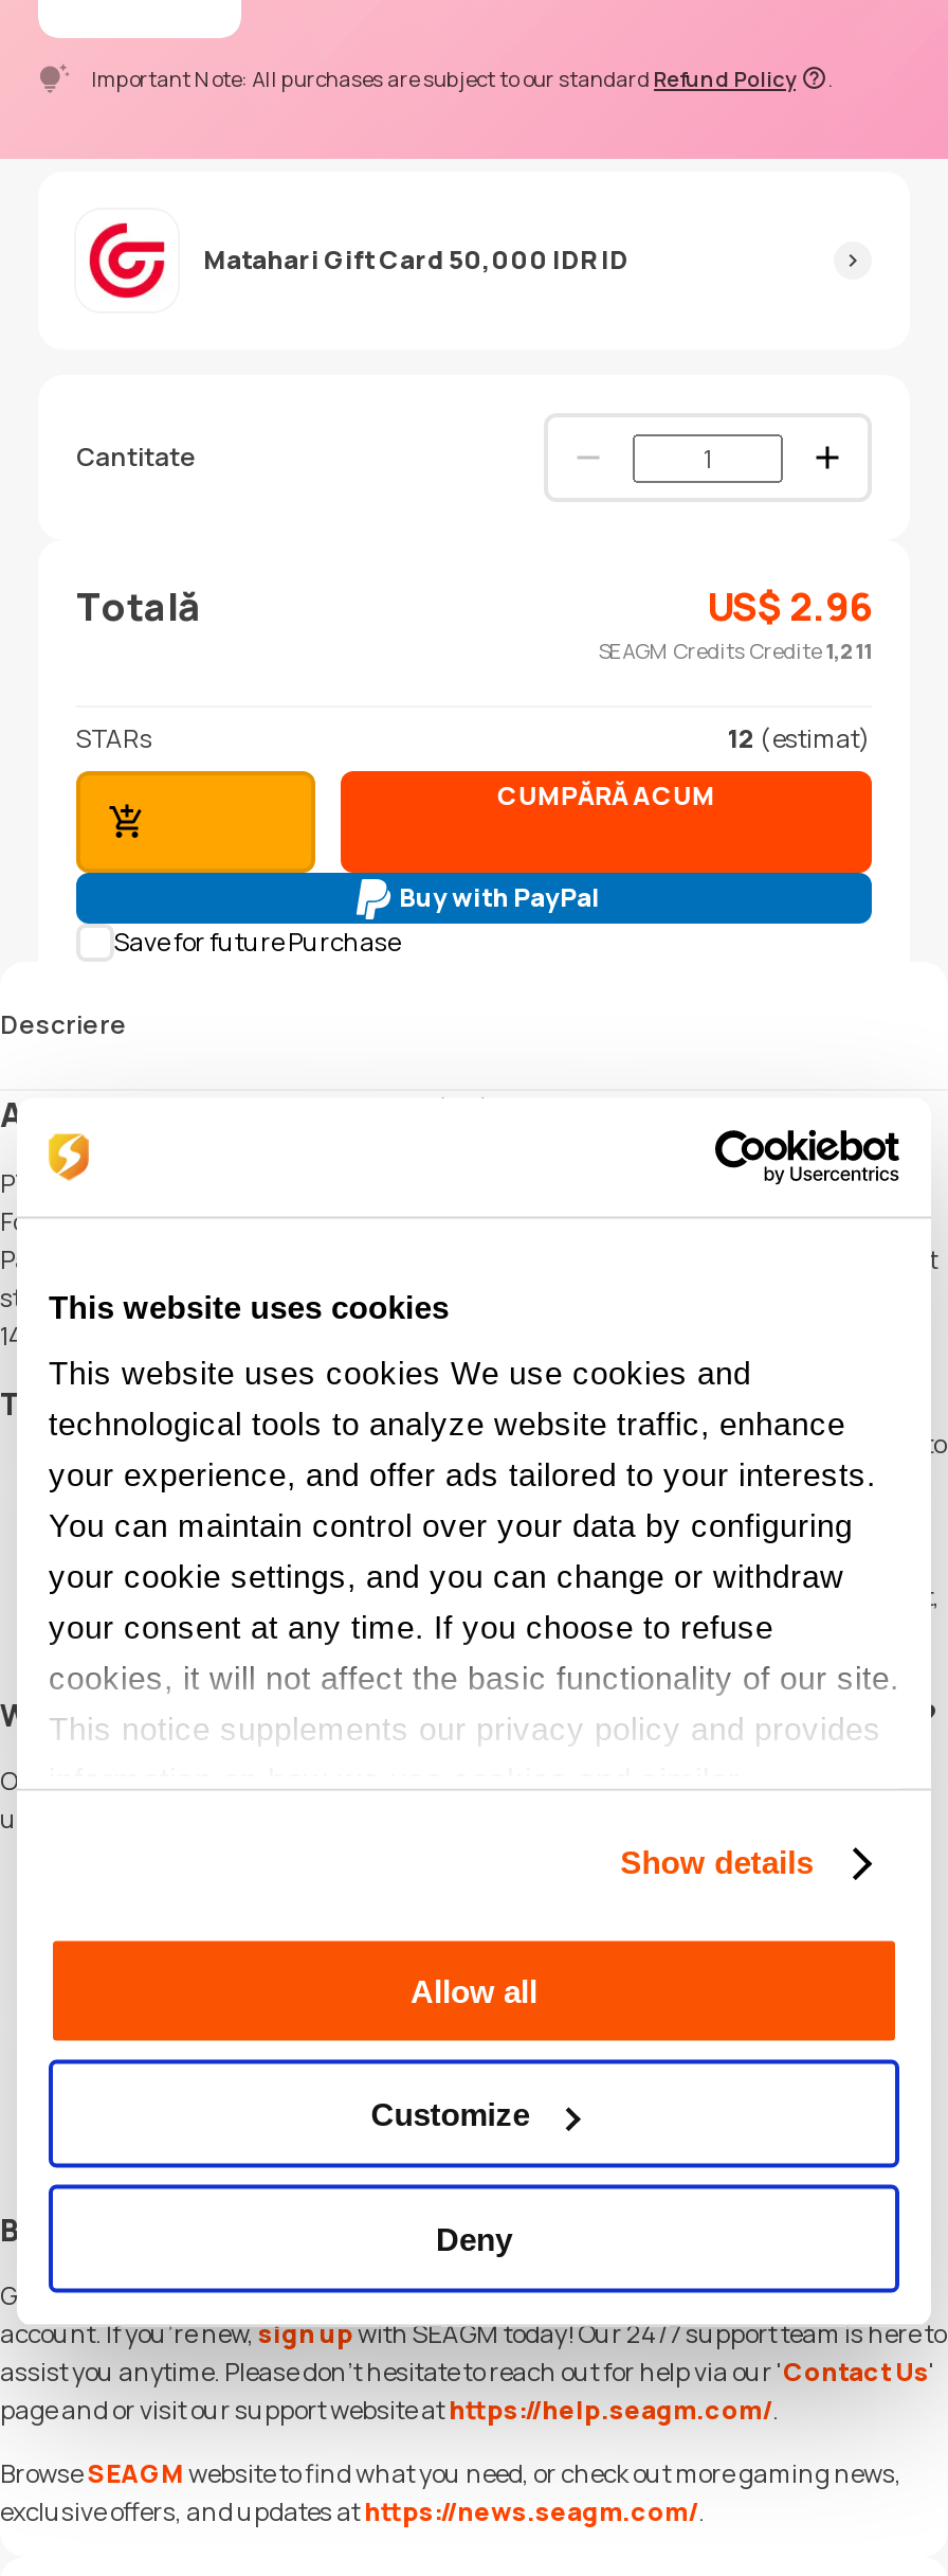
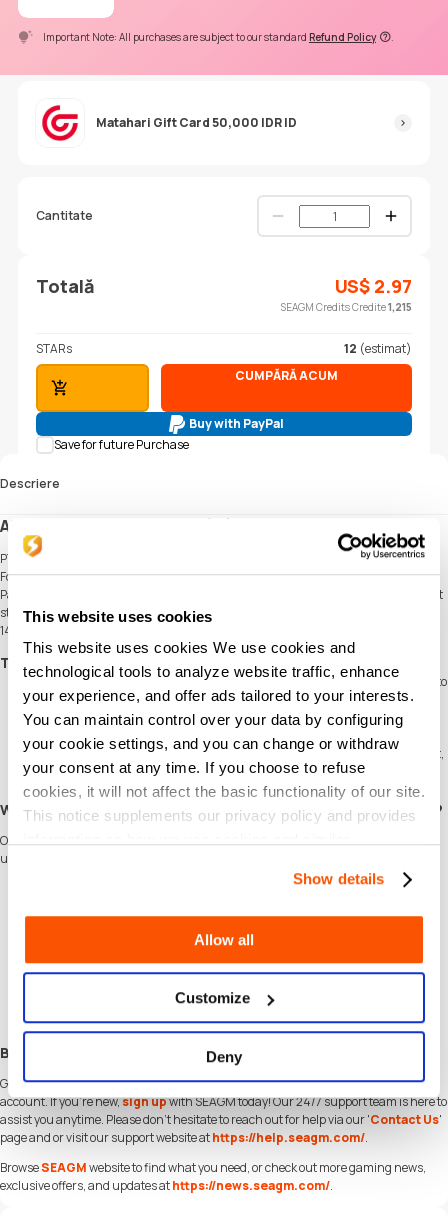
[599,580,872,665] US$2.96 | SEAGM Credits Credite1,211 -> [281,274,412,314] US$2.97 | SEAGM Credits Credite1,215

